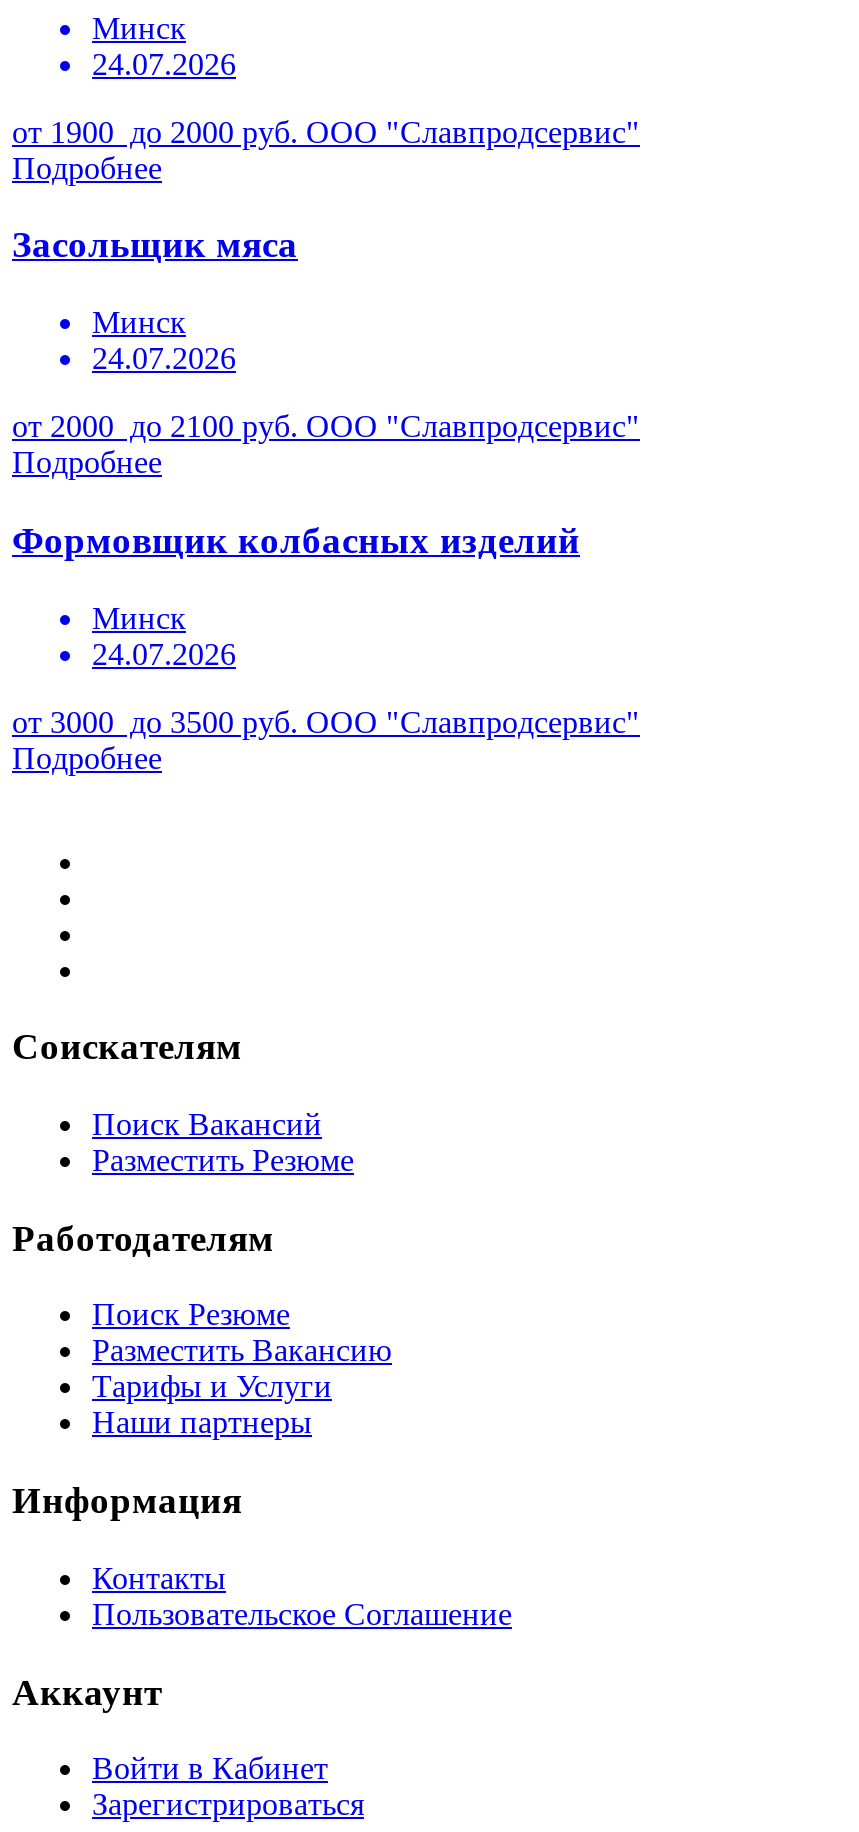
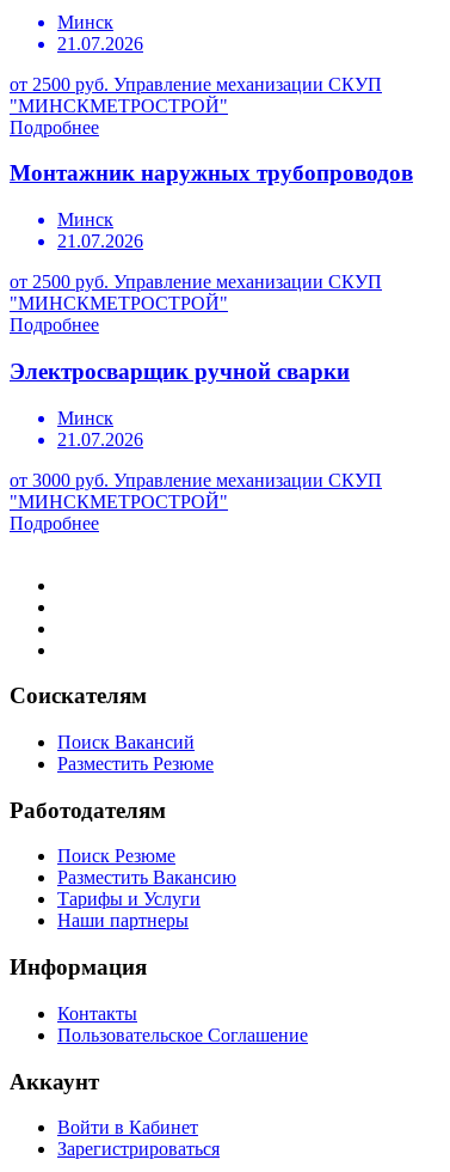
[92,46,236,80] 24.07.2026 -> [57,33,143,53] 21.07.2026
[12,114,640,148] от 1900 до 2000 руб. ООО "Славпродсервис" -> [10,74,382,116] от 2500 руб. Управление механизации СКУП | "МИНСКМЕТРОСТРОЙ"
[12,224,298,266] Засольщик мяса -> [10,161,413,186] Монтажник наружных трубопроводов
[92,341,236,375] 24.07.2026 -> [57,231,143,251] 21.07.2026
[12,409,640,443] от 2000 до 2100 руб. ООО "Славпродсервис" -> [10,272,382,314] от 2500 руб. Управление механизации СКУП | "МИНСКМЕТРОСТРОЙ"
[12,519,580,561] Формовщик колбасных изделий -> [10,359,350,384] Электросварщик ручной сварки
[92,636,236,670] 24.07.2026 -> [57,429,143,449] 21.07.2026
[12,704,640,738] от 3000 до 3500 руб. ООО "Славпродсервис" -> [10,470,382,511] от 3000 руб. Управление механизации СКУП | "МИНСКМЕТРОСТРОЙ"

